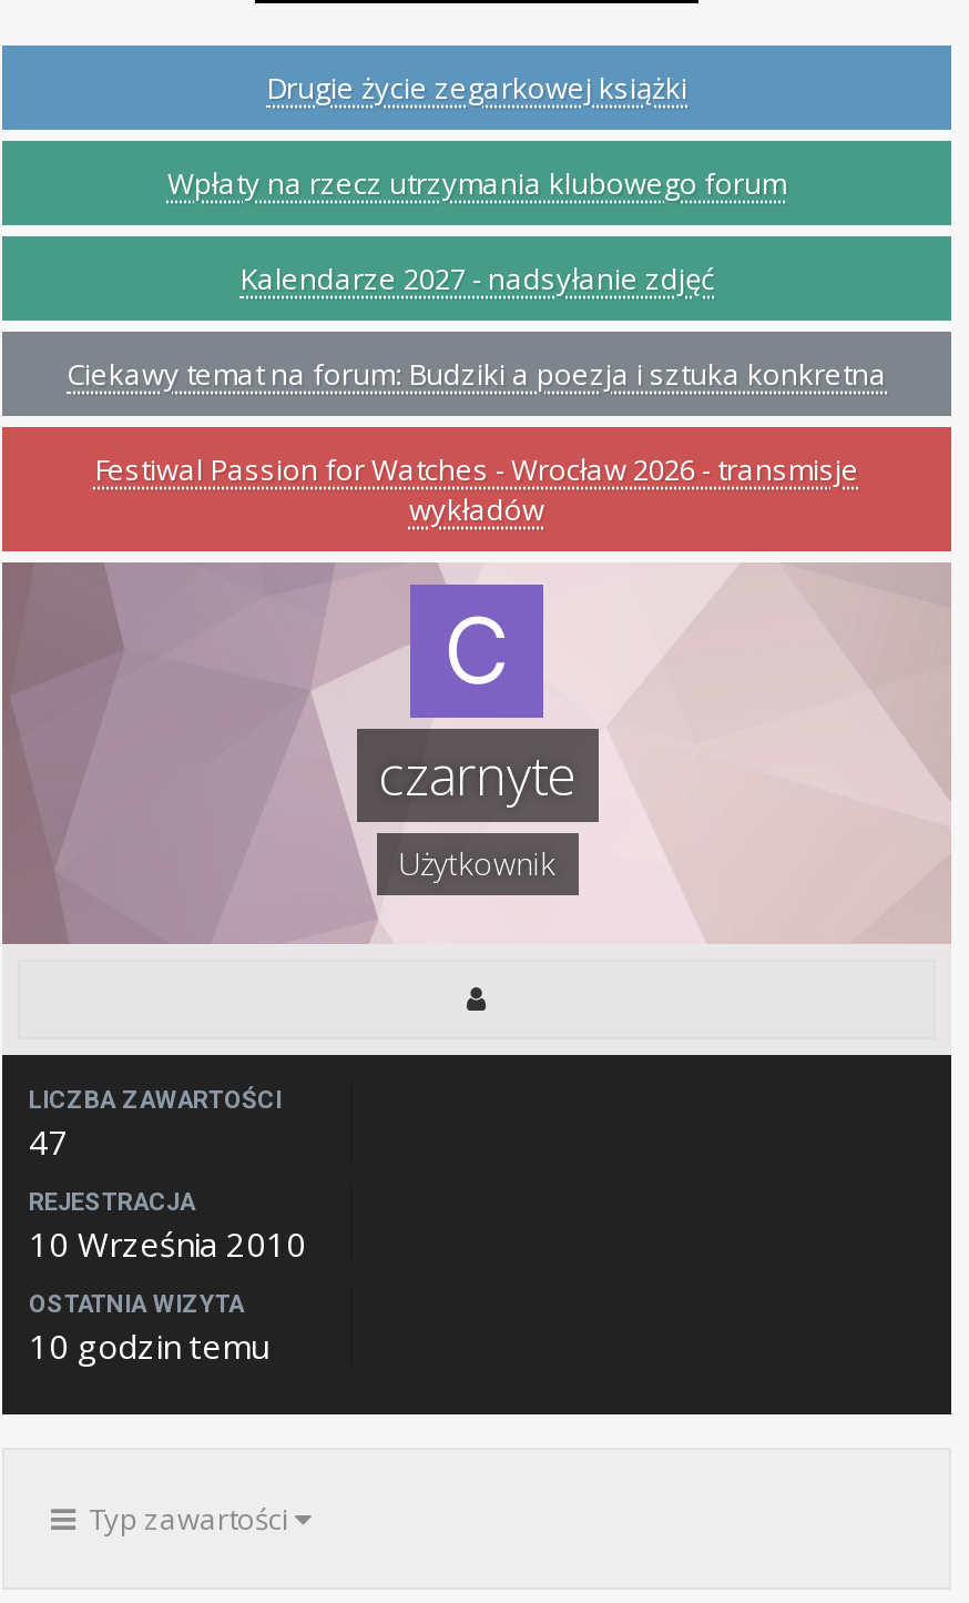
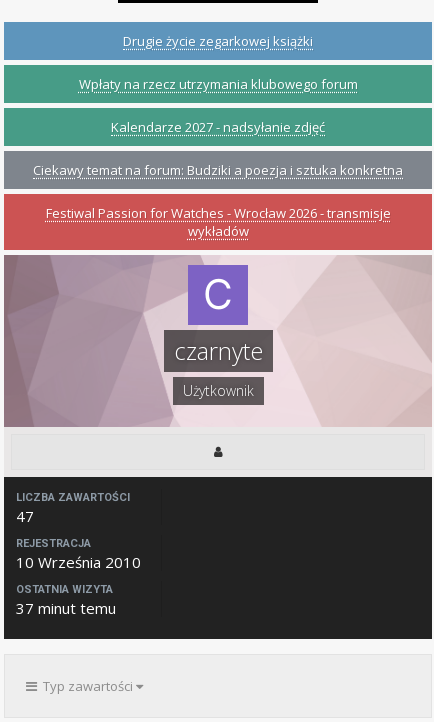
[29,1323,268,1368] 10 godzin temu -> [16,598,116,618] 37 minut temu

